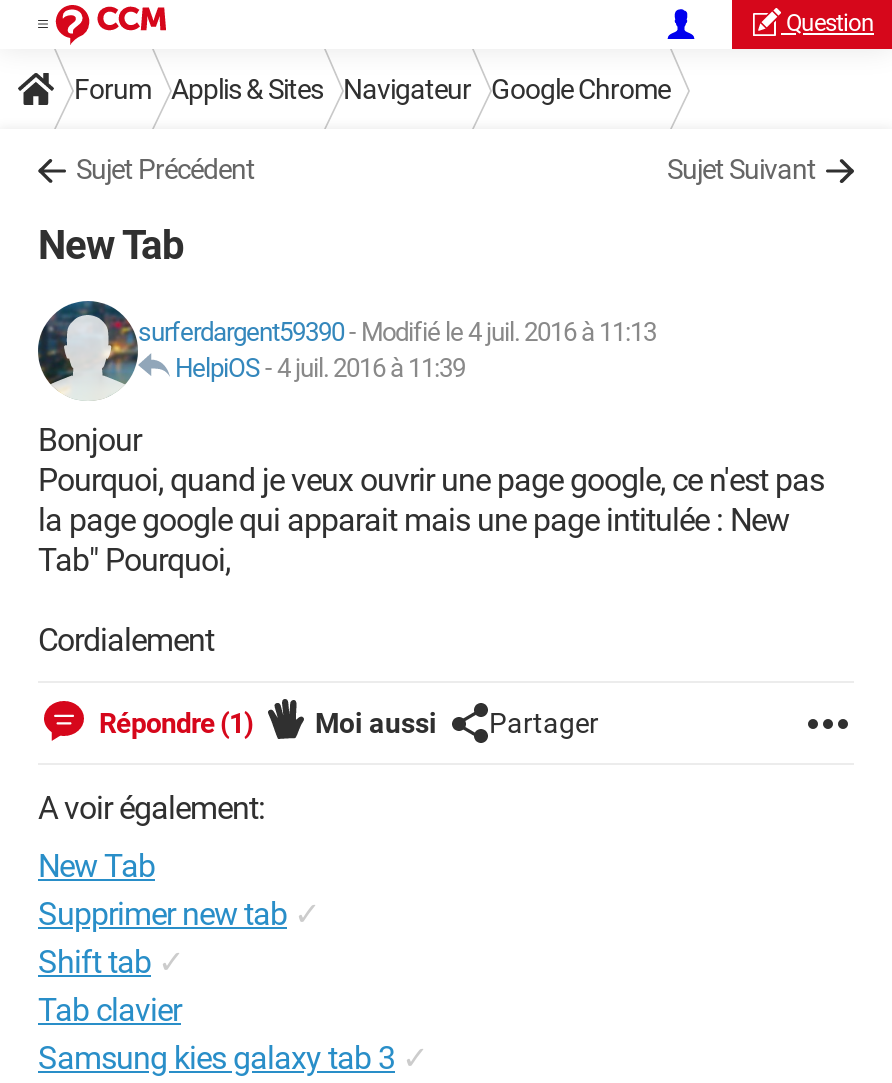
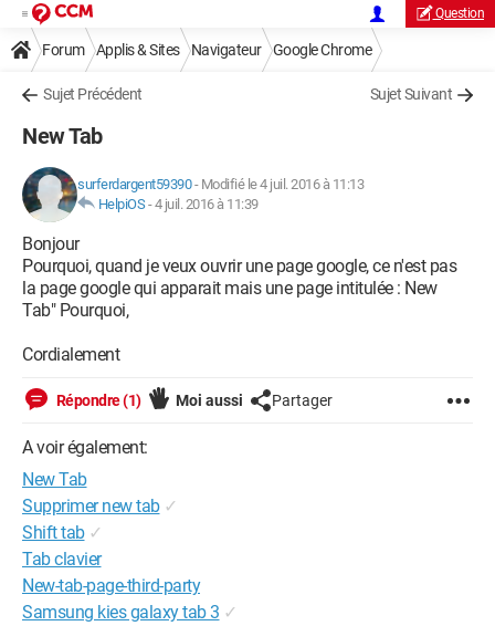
none -> [22,575,200,596] New-tab-page-third-party

